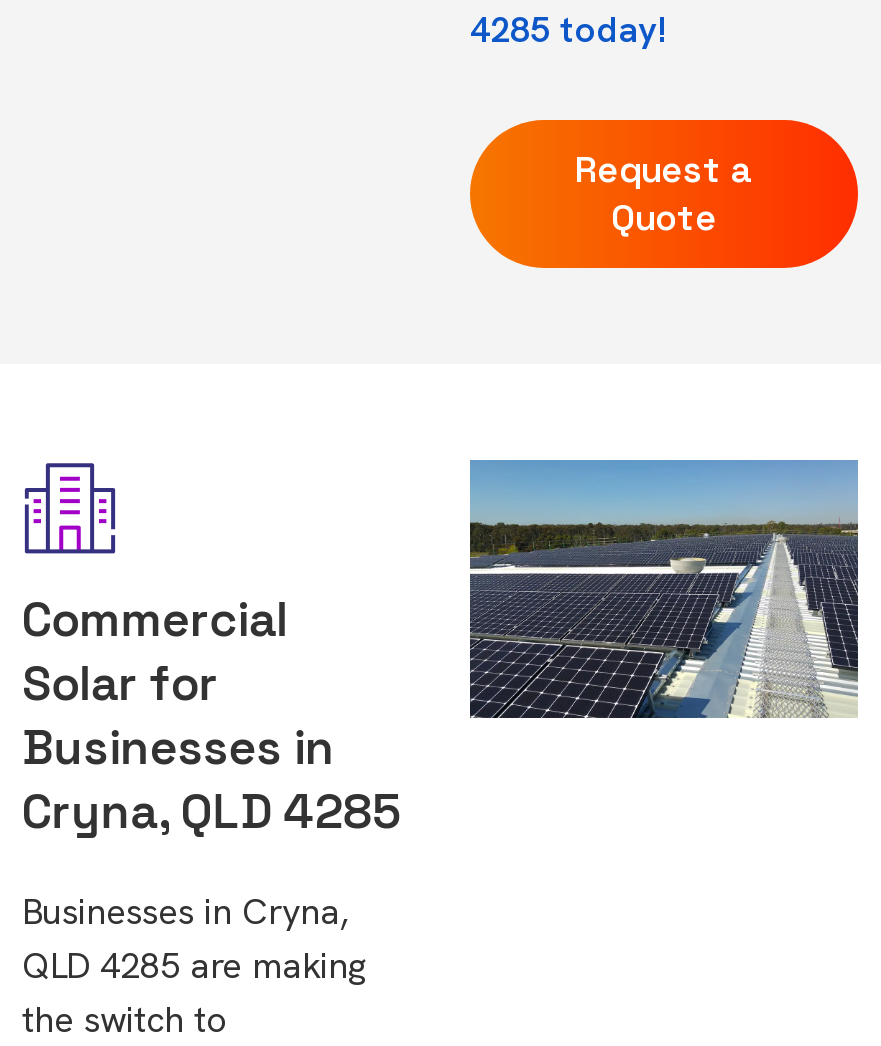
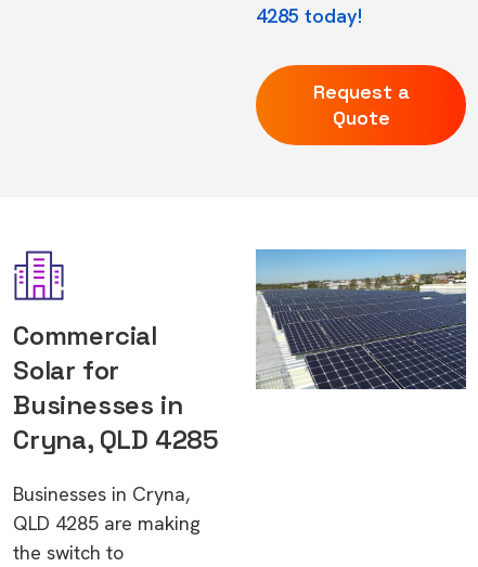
[468,464,858,720] [image] -> [256,253,467,390] [image]

